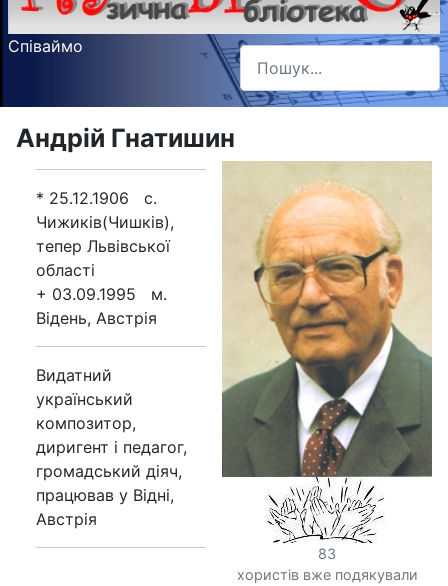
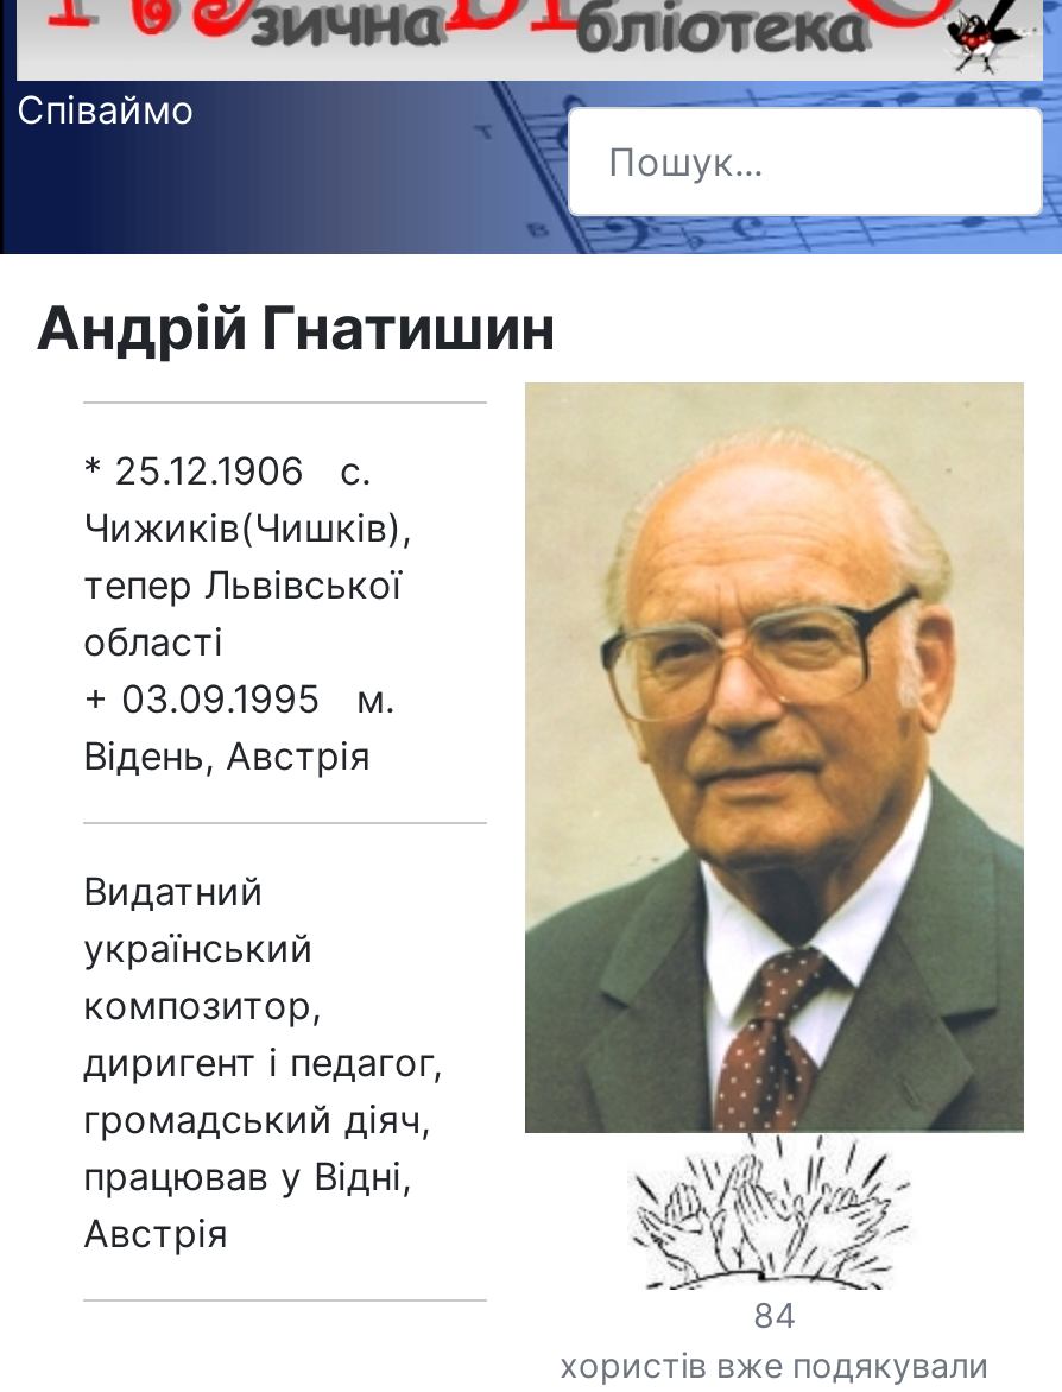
[318,545,336,562] 83 -> [753,1296,796,1336] 84

